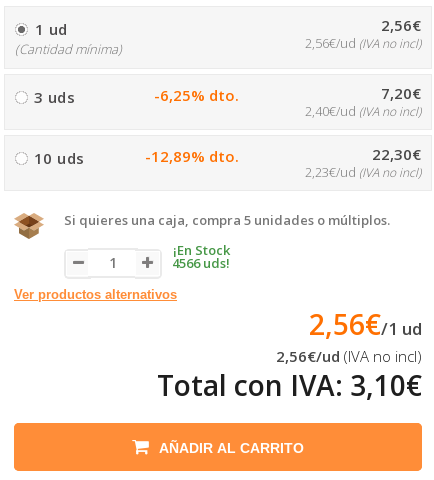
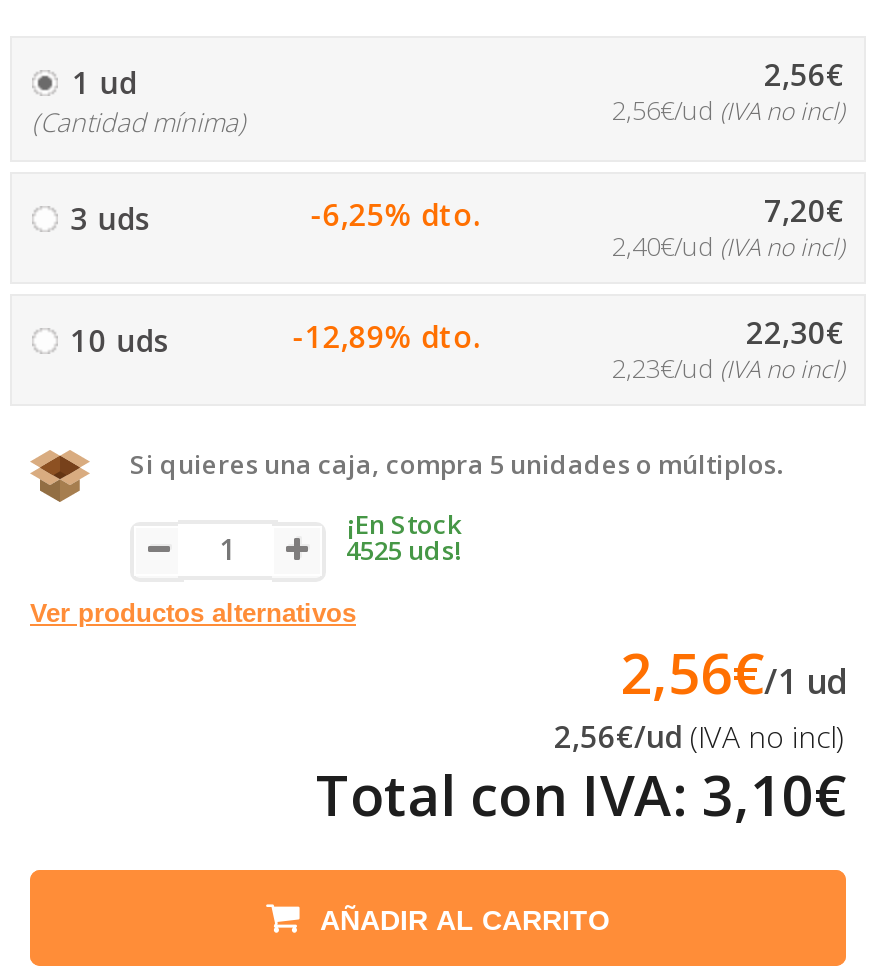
[172,254,230,272] 4566 uds! -> [346,532,462,568] 4525 uds!

